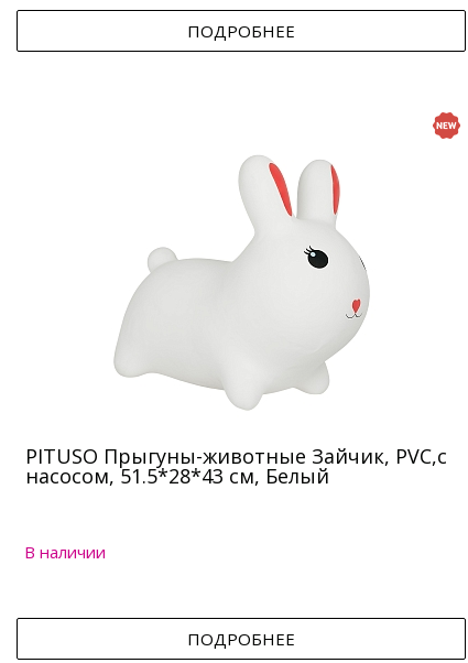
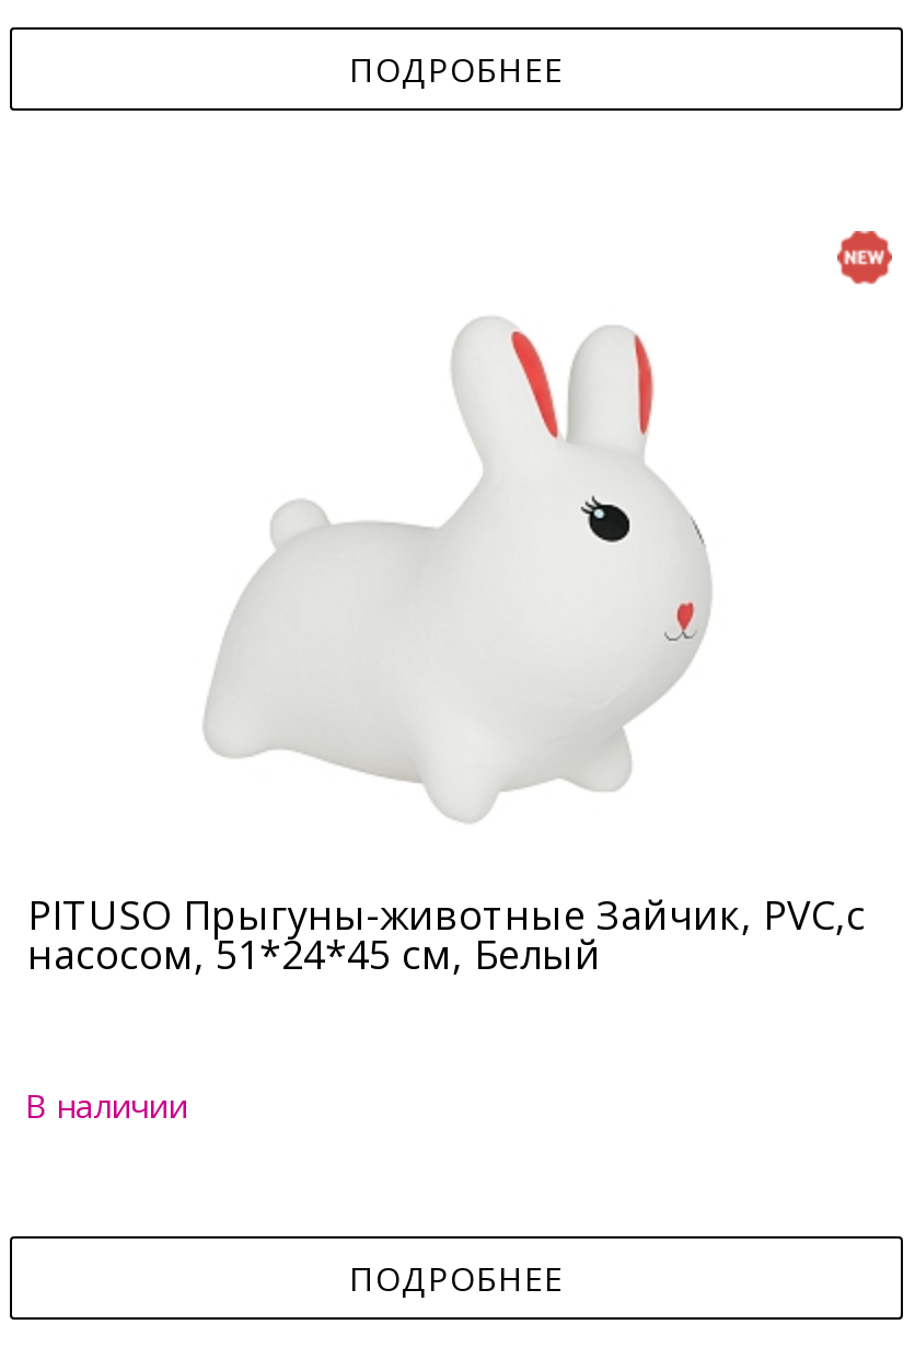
[25,463,329,489] насосом, 51.5*28*43 см, Белый -> [27,928,601,980] насосом, 51*24*45 см, Белый

